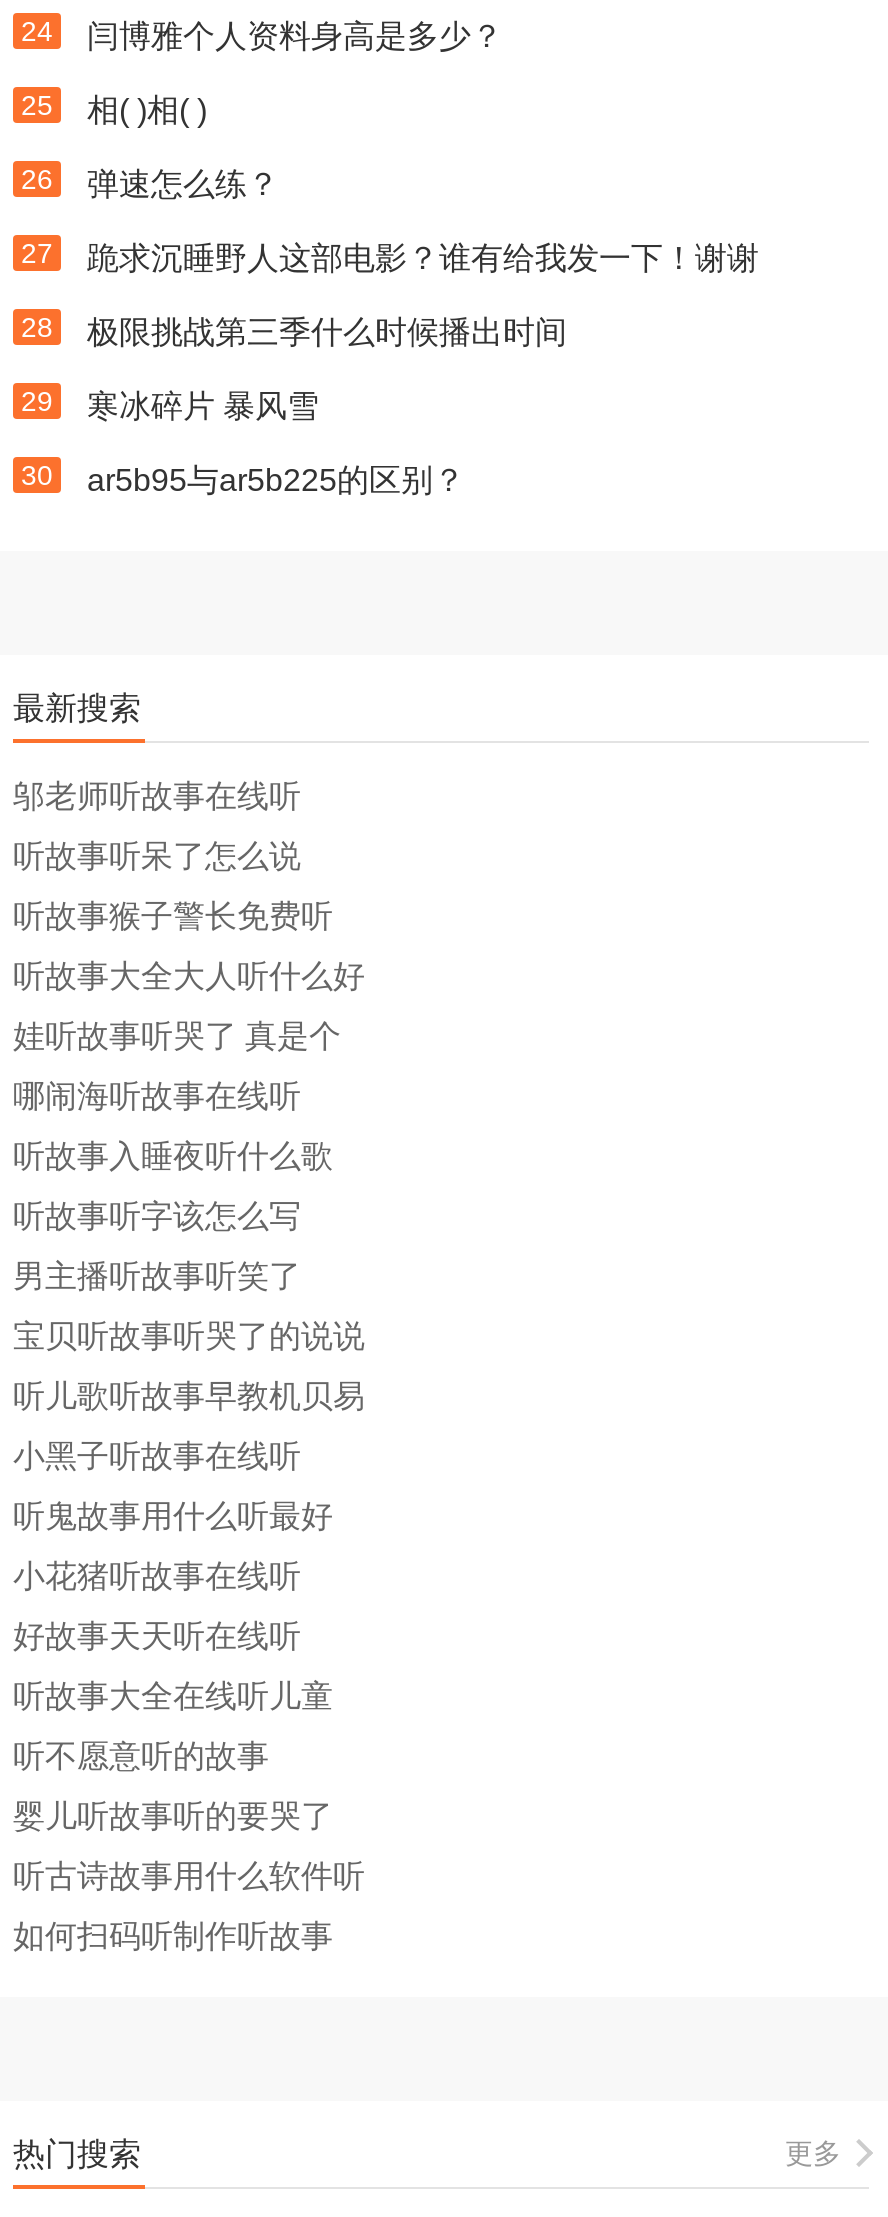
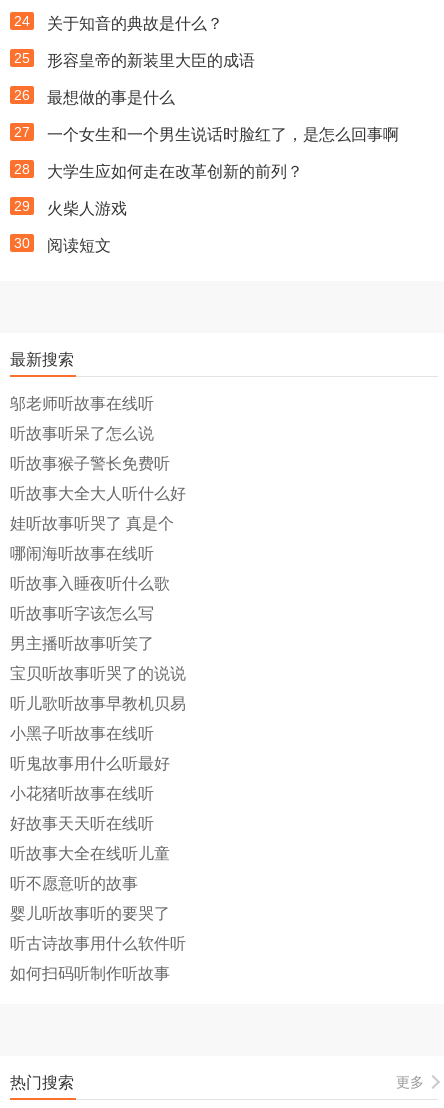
[87,19,503,53] 闫博雅个人资料身高是多少？ -> [47,15,223,32] 关于知音的典故是什么？
[87,93,207,127] 相( )相( ) -> [47,52,255,69] 形容皇帝的新装里大臣的成语
[87,167,279,201] 弹速怎么练？ -> [47,89,175,106] 最想做的事是什么
[87,241,759,275] 跪求沉睡野人这部电影？谁有给我发一下！谢谢 -> [47,126,399,143] 一个女生和一个男生说话时脸红了，是怎么回事啊
[87,315,567,349] 极限挑战第三季什么时候播出时间 -> [47,163,303,180] 大学生应如何走在改革创新的前列？
[87,389,319,423] 寒冰碎片 暴风雪 -> [47,200,127,217] 火柴人游戏
[87,463,465,497] ar5b95与ar5b225的区别？ -> [47,237,111,254] 阅读短文

